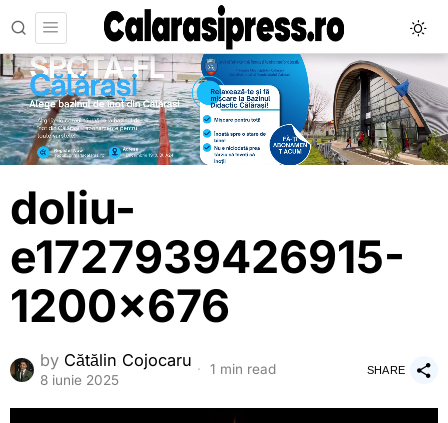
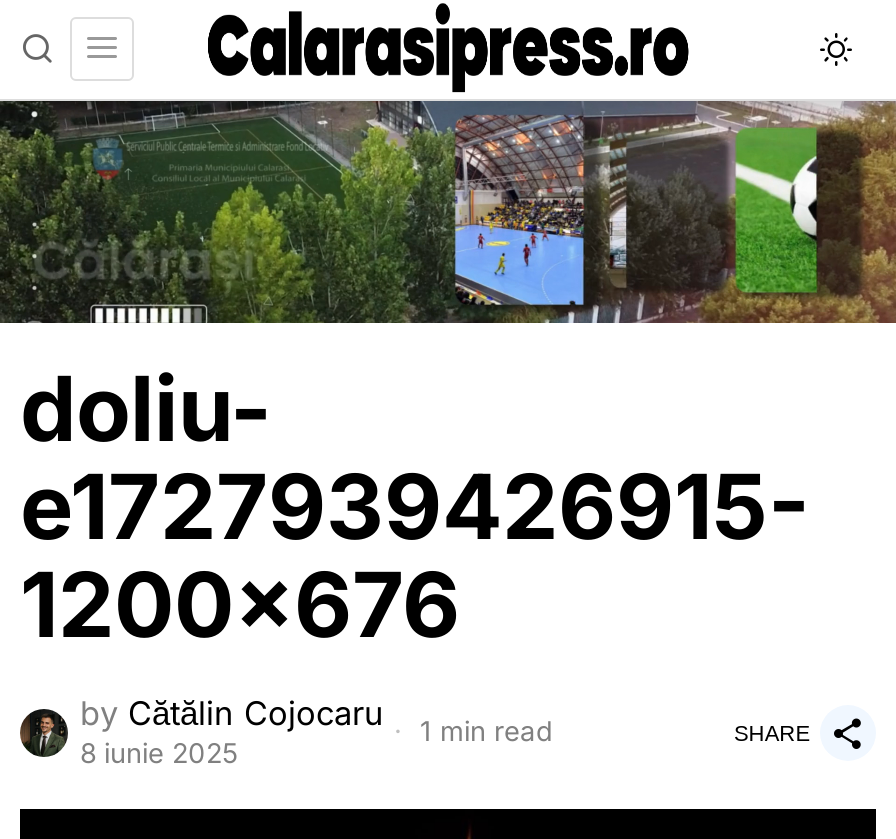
[3,54,445,166] [image] -> [6,99,890,325] [image]

